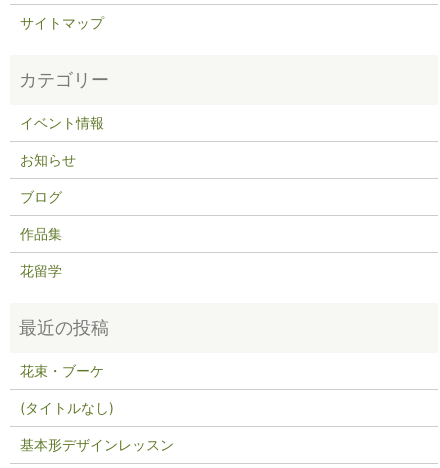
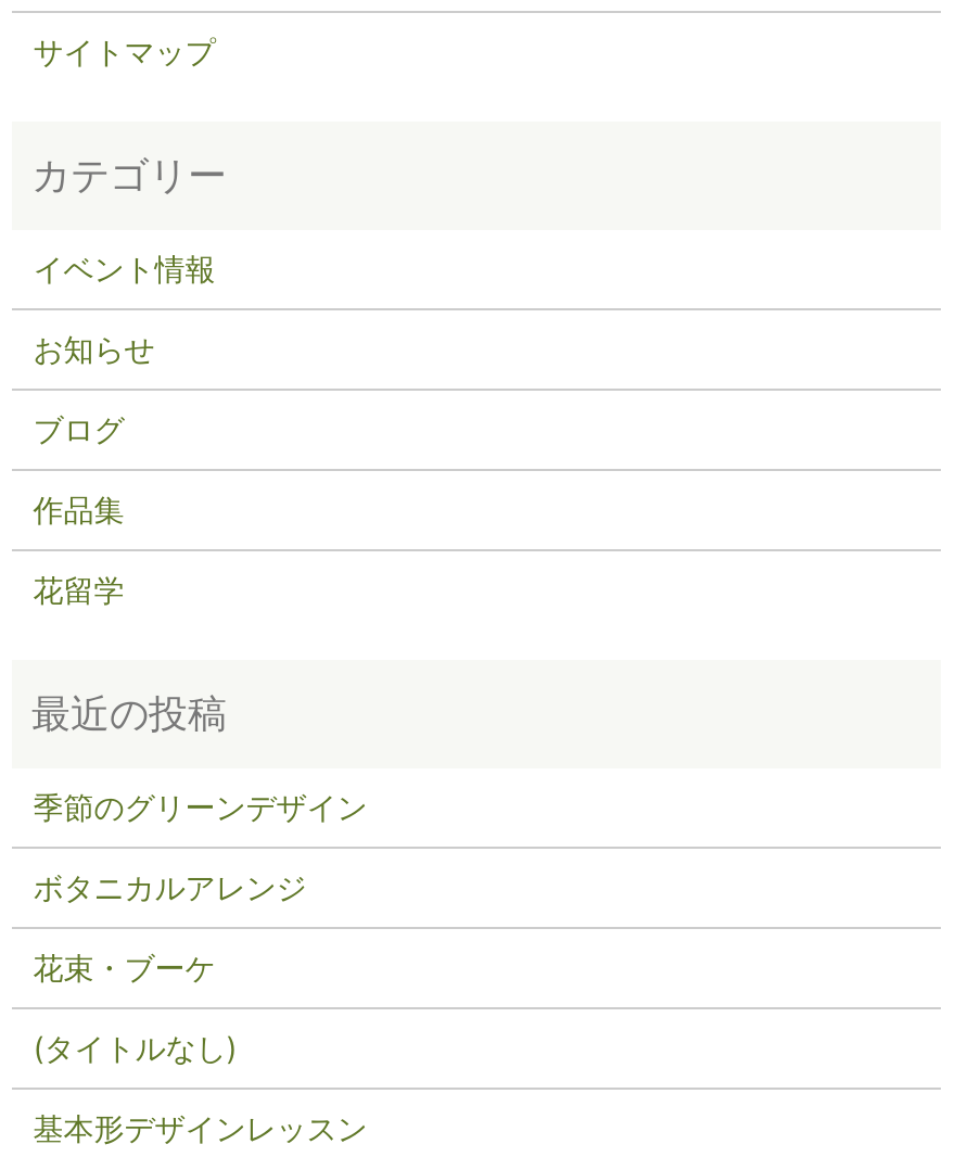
none -> [33,789,367,906] 季節のグリーンデザイン | ボタニカルアレンジ

